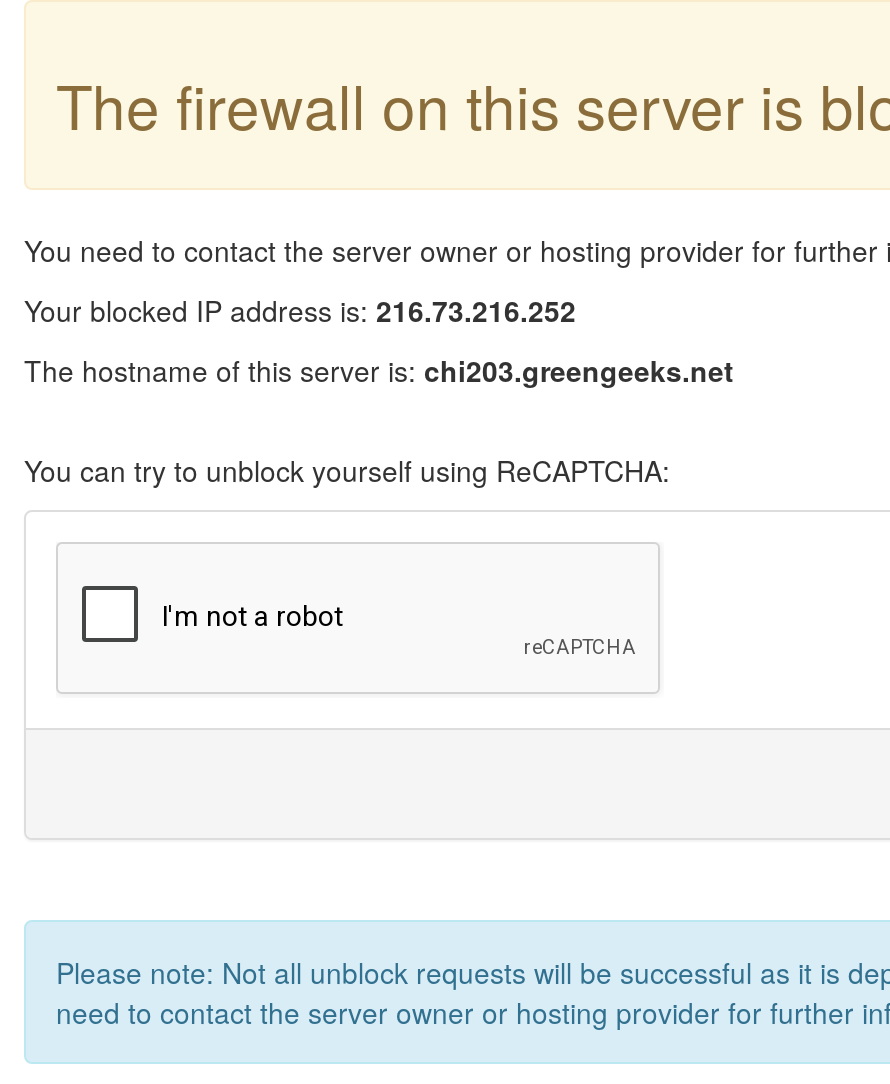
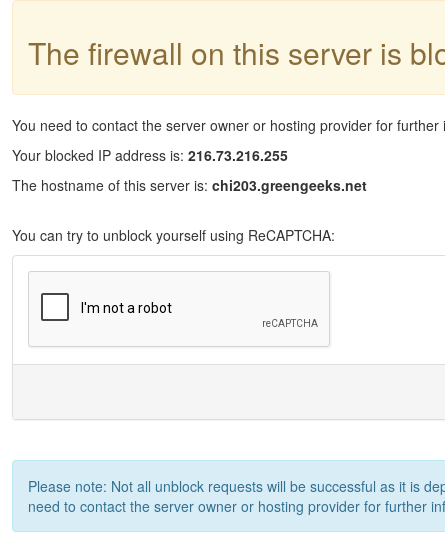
[24,290,576,330] Your blocked IP address is: 216.73.216.252 -> [12,145,288,165] Your blocked IP address is: 216.73.216.255

